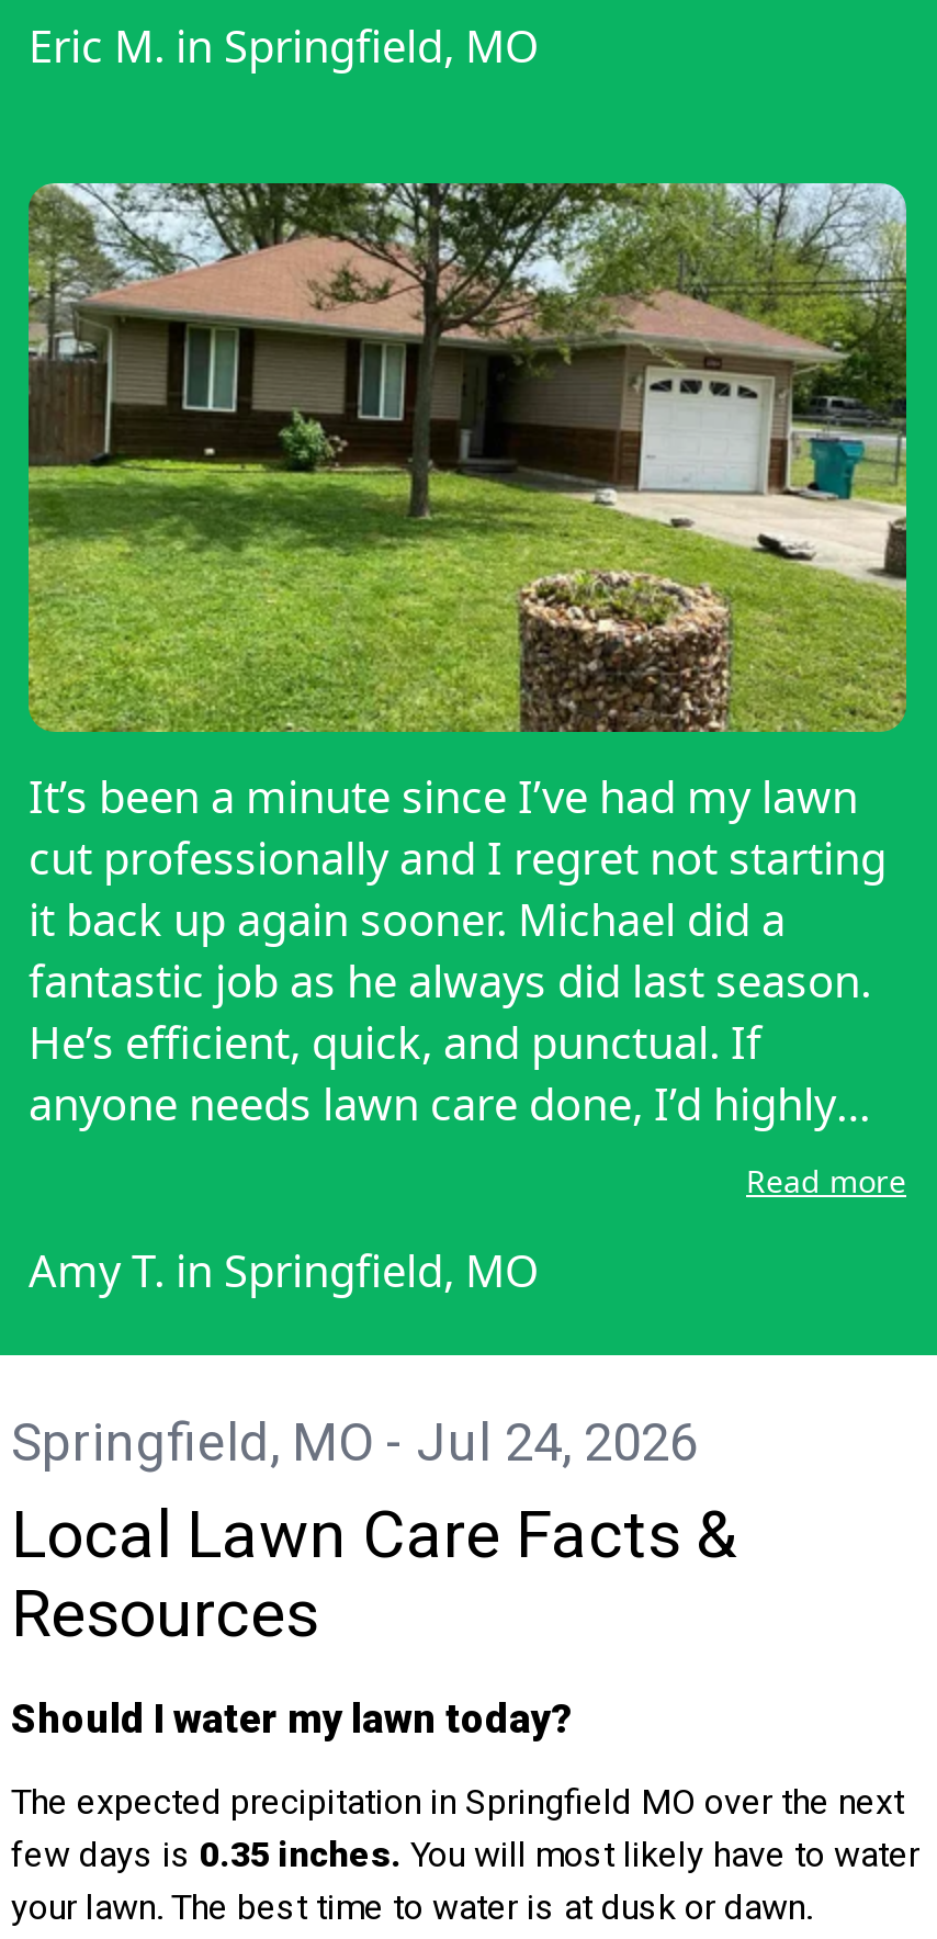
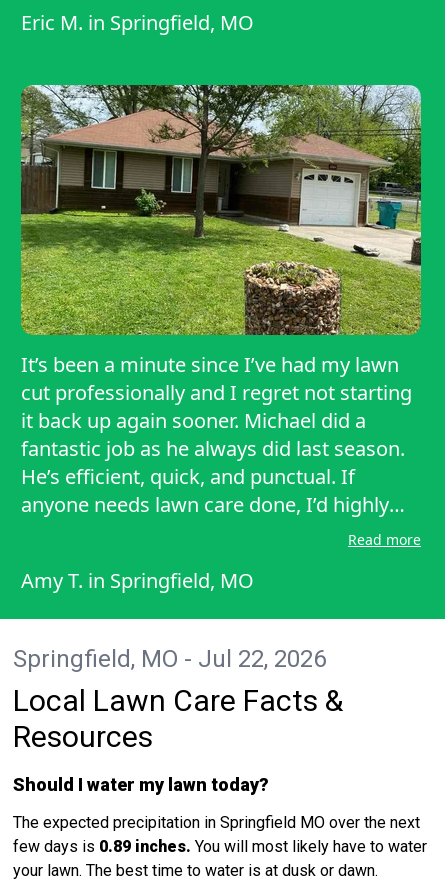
[11,1413,698,1474] Springfield, MO - Jul 24, 2026 -> [13,645,326,673] Springfield, MO - Jul 22, 2026
[11,1834,919,1876] few days is 0.35 inches. You will most likely have to water -> [13,837,427,856] few days is 0.89 inches. You will most likely have to water

